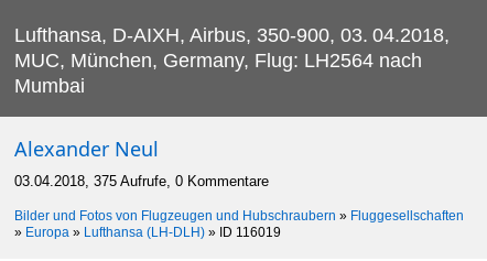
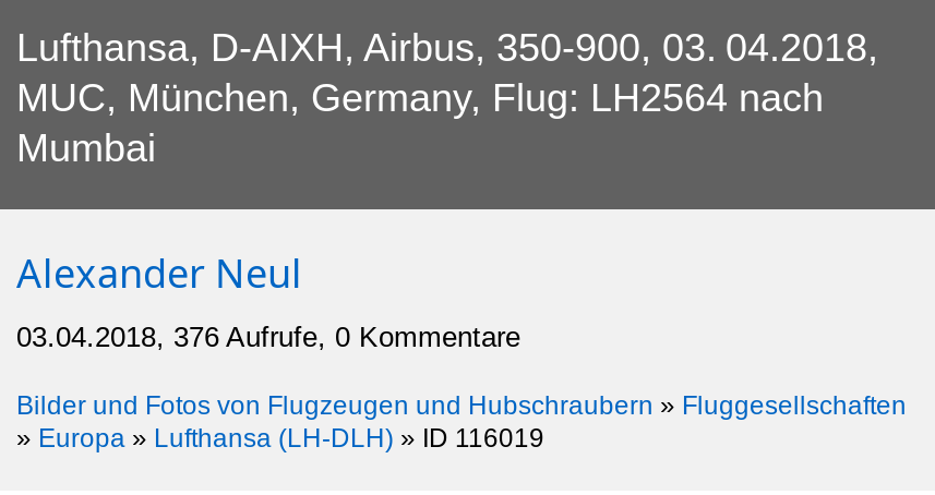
[14,173,269,189] 03.04.2018, 375 Aufrufe, 0 Kommentare -> [16,321,520,354] 03.04.2018, 376 Aufrufe, 0 Kommentare

